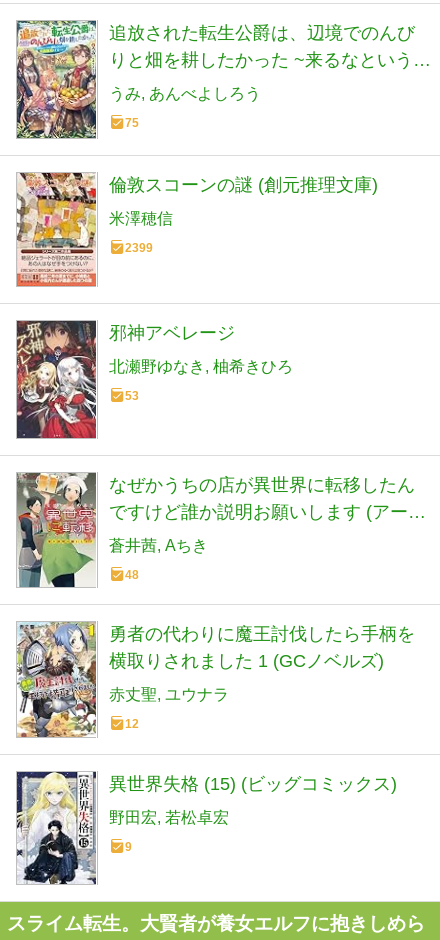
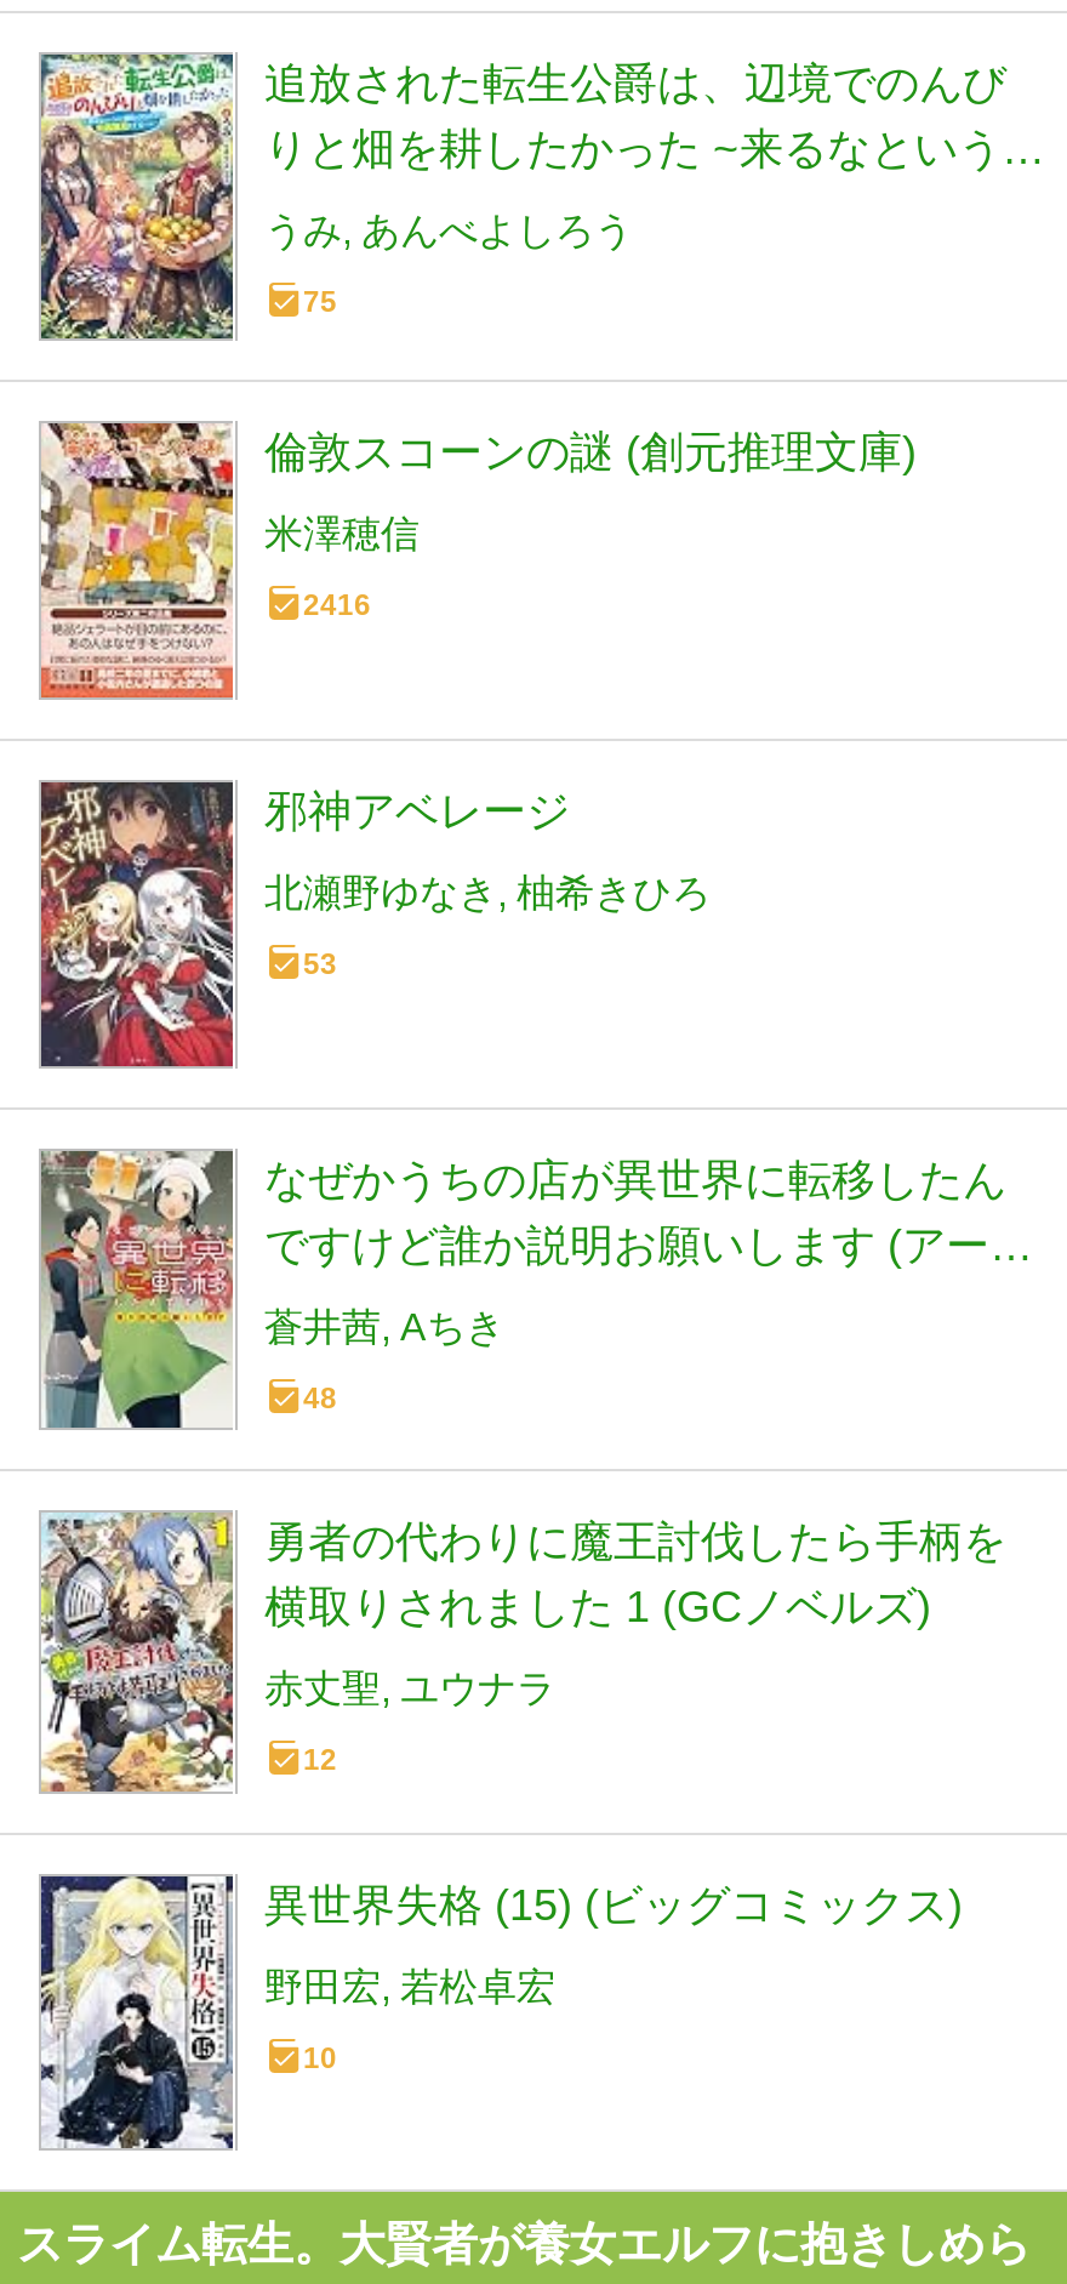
[125,241,153,255] 2399 -> [303,588,371,622] 2416
[125,839,132,853] 9 -> [303,2040,337,2074] 10

